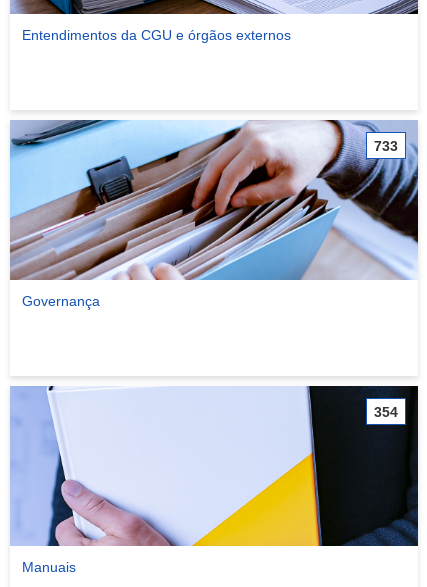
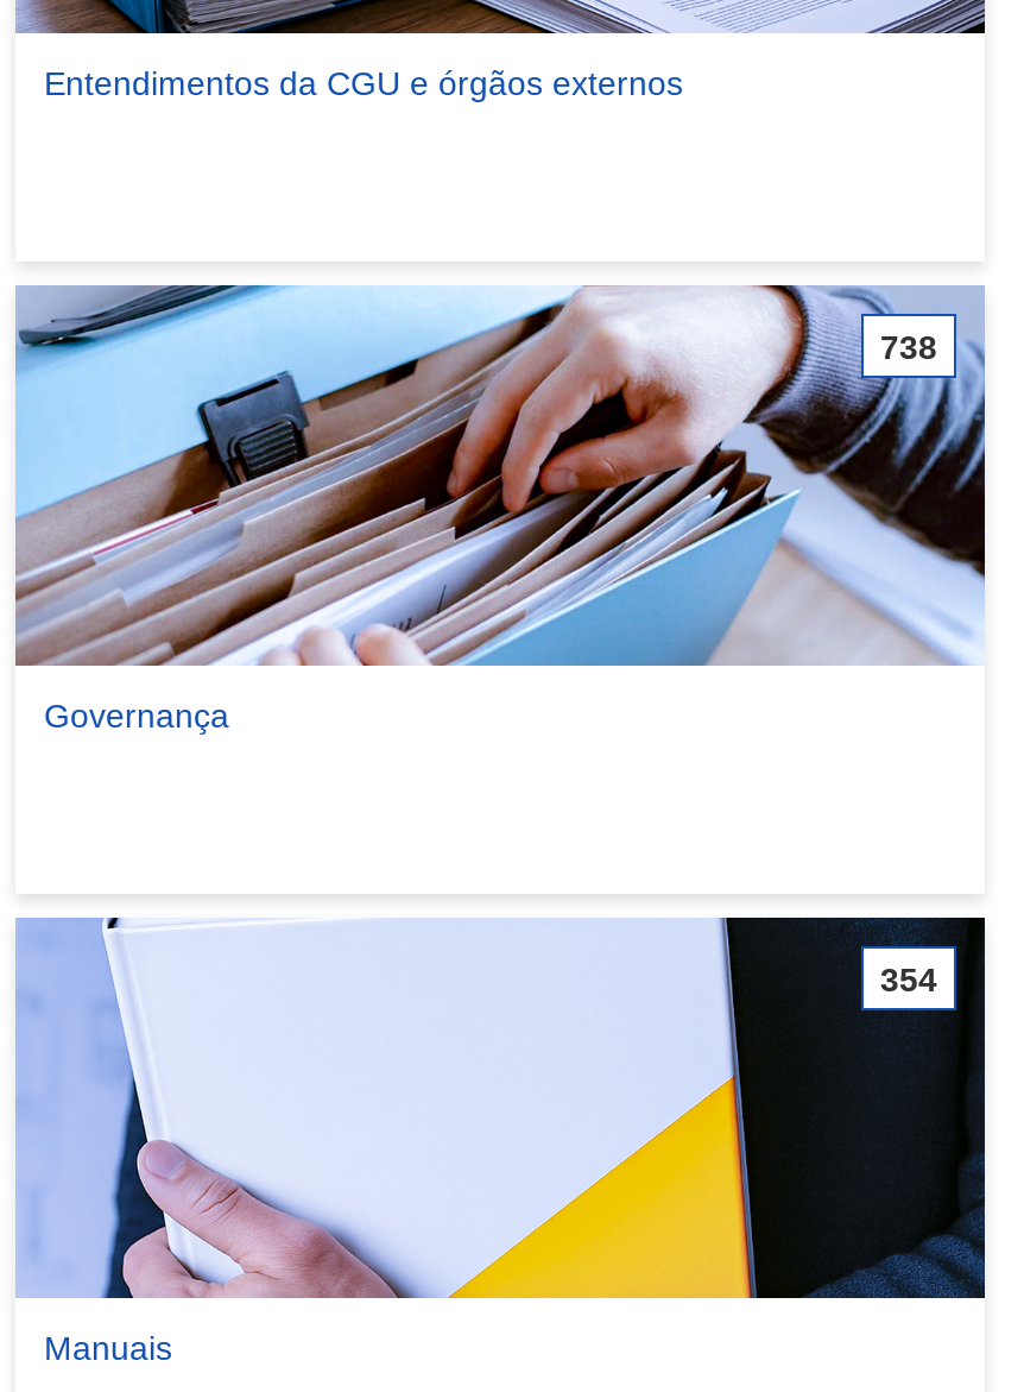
[374,137,398,153] 733 -> [880,327,937,365] 738

